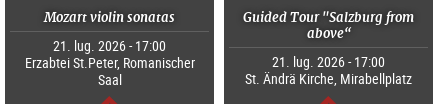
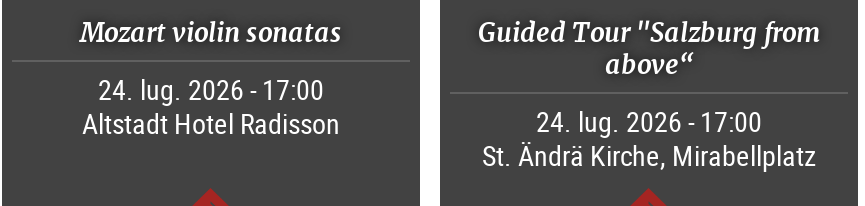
[24,36,194,89] 21. lug. 2026 - 17:00 | Erzabtei St.Peter, Romanischer | Saal -> [82,70,340,142] 24. lug. 2026 - 17:00 | Altstadt Hotel Radisson
[272,52,385,71] 21. lug. 2026 - 17:00 -> [536,102,762,140] 24. lug. 2026 - 17:00

